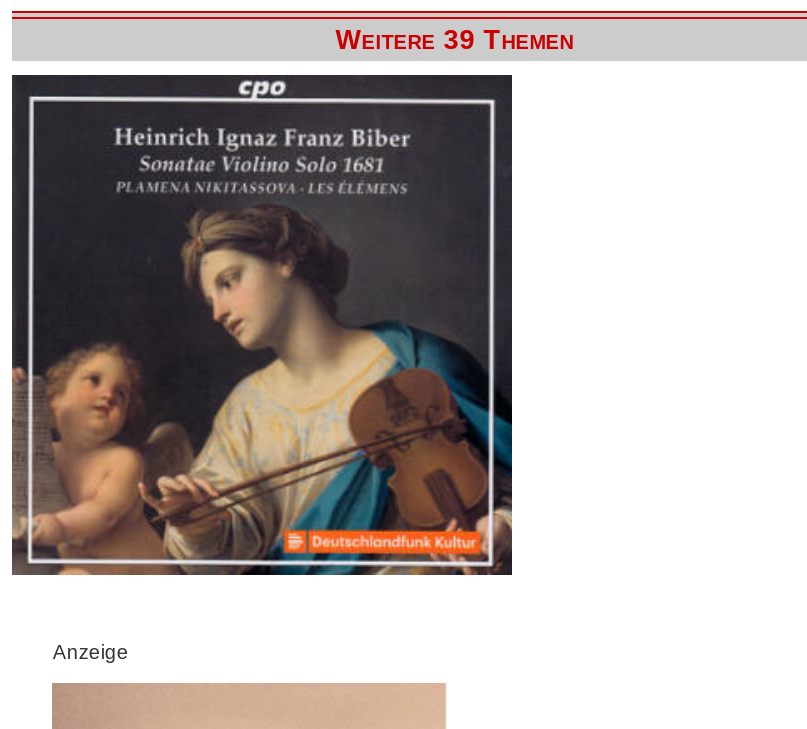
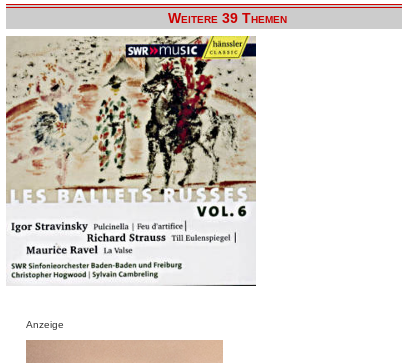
[10,73,514,577] [image] -> [5,35,257,286] [image]

